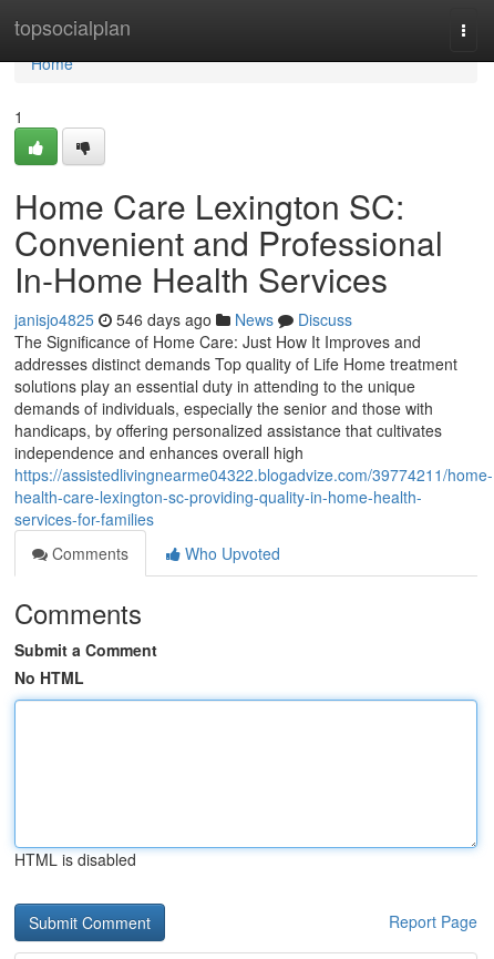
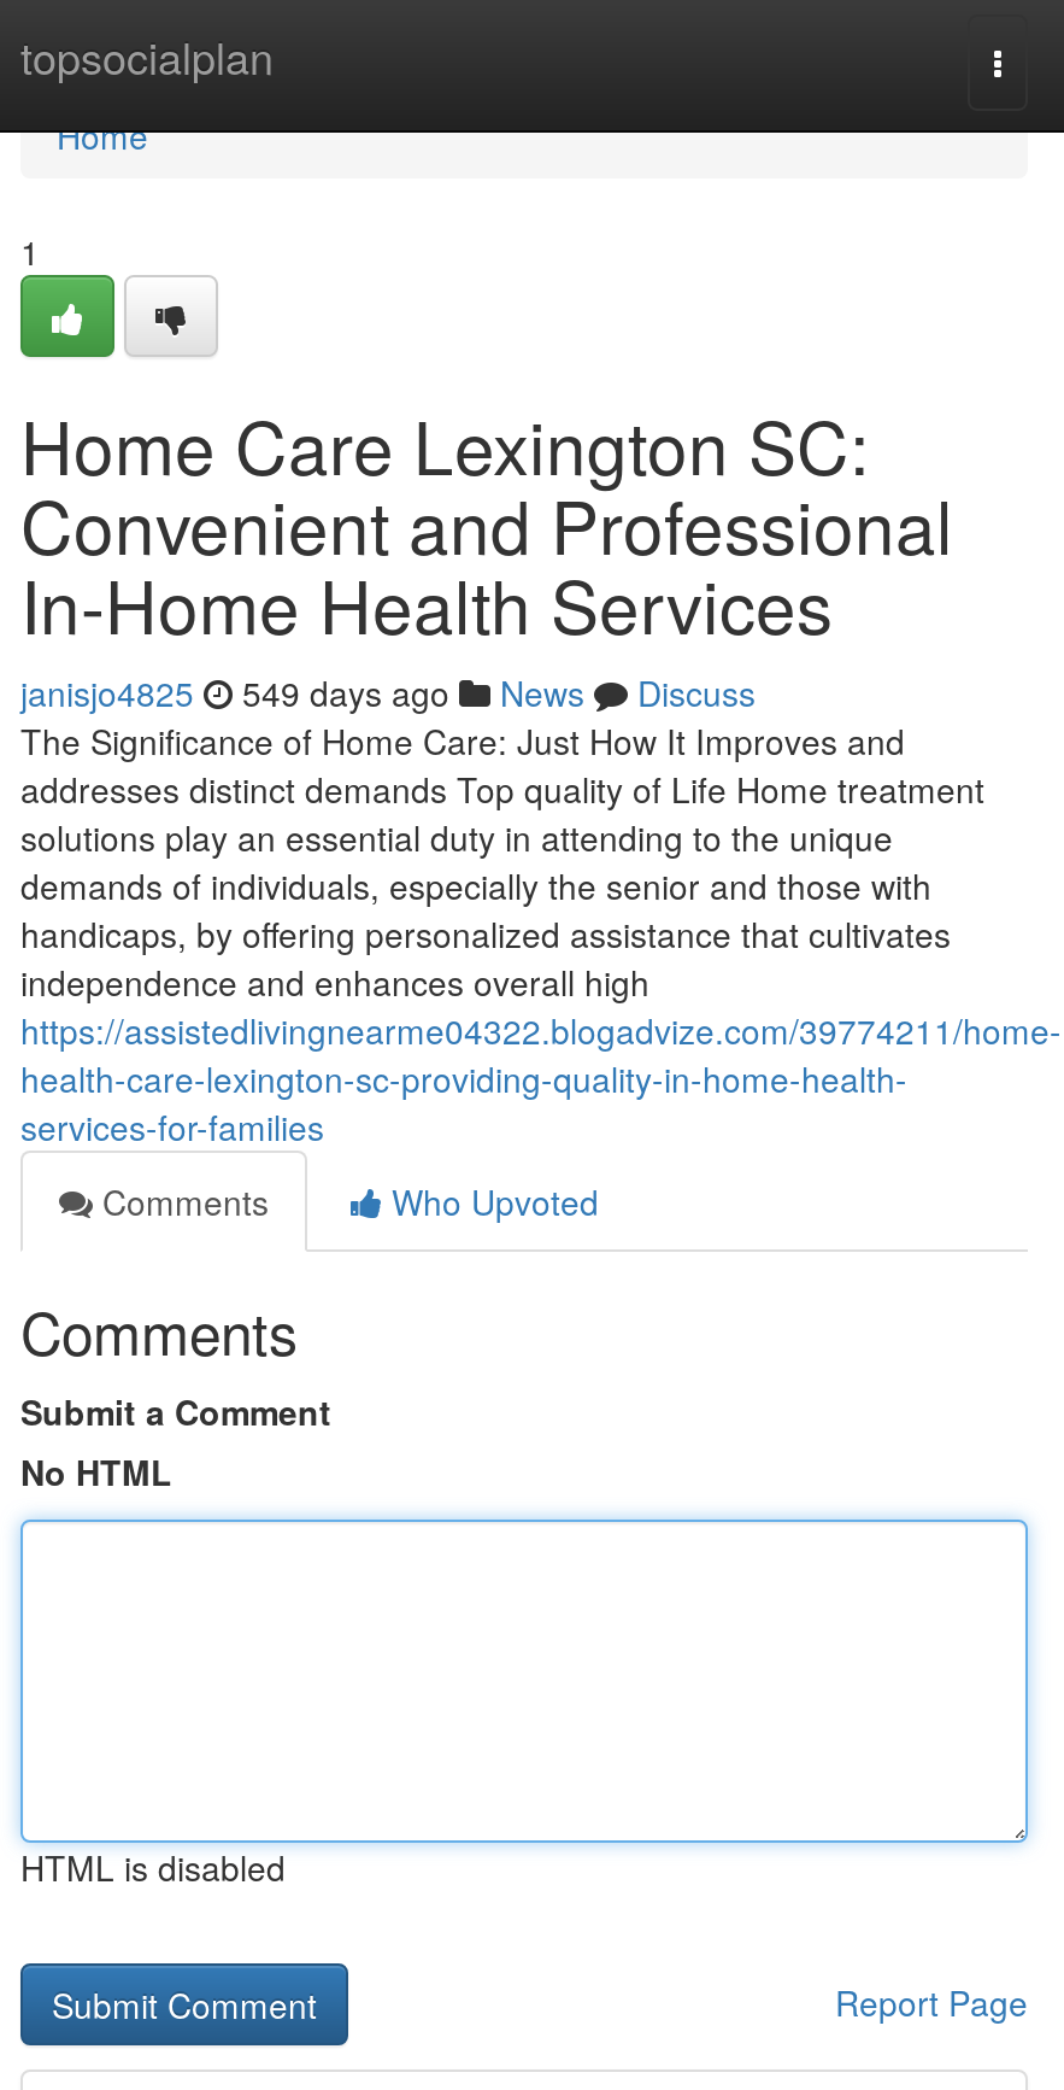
[14,308,352,330] janisjo4825 546 days ago News Discuss -> [20,668,756,716] janisjo4825 549 days ago News Discuss

